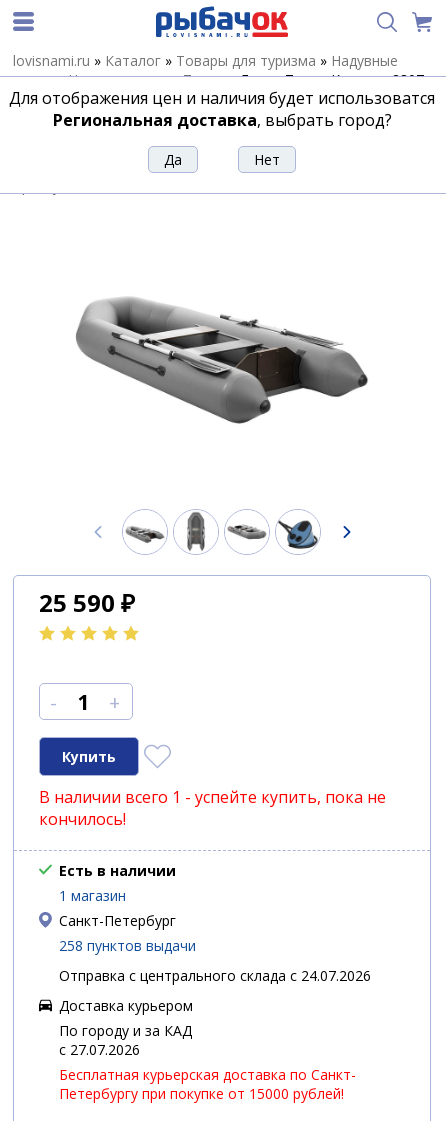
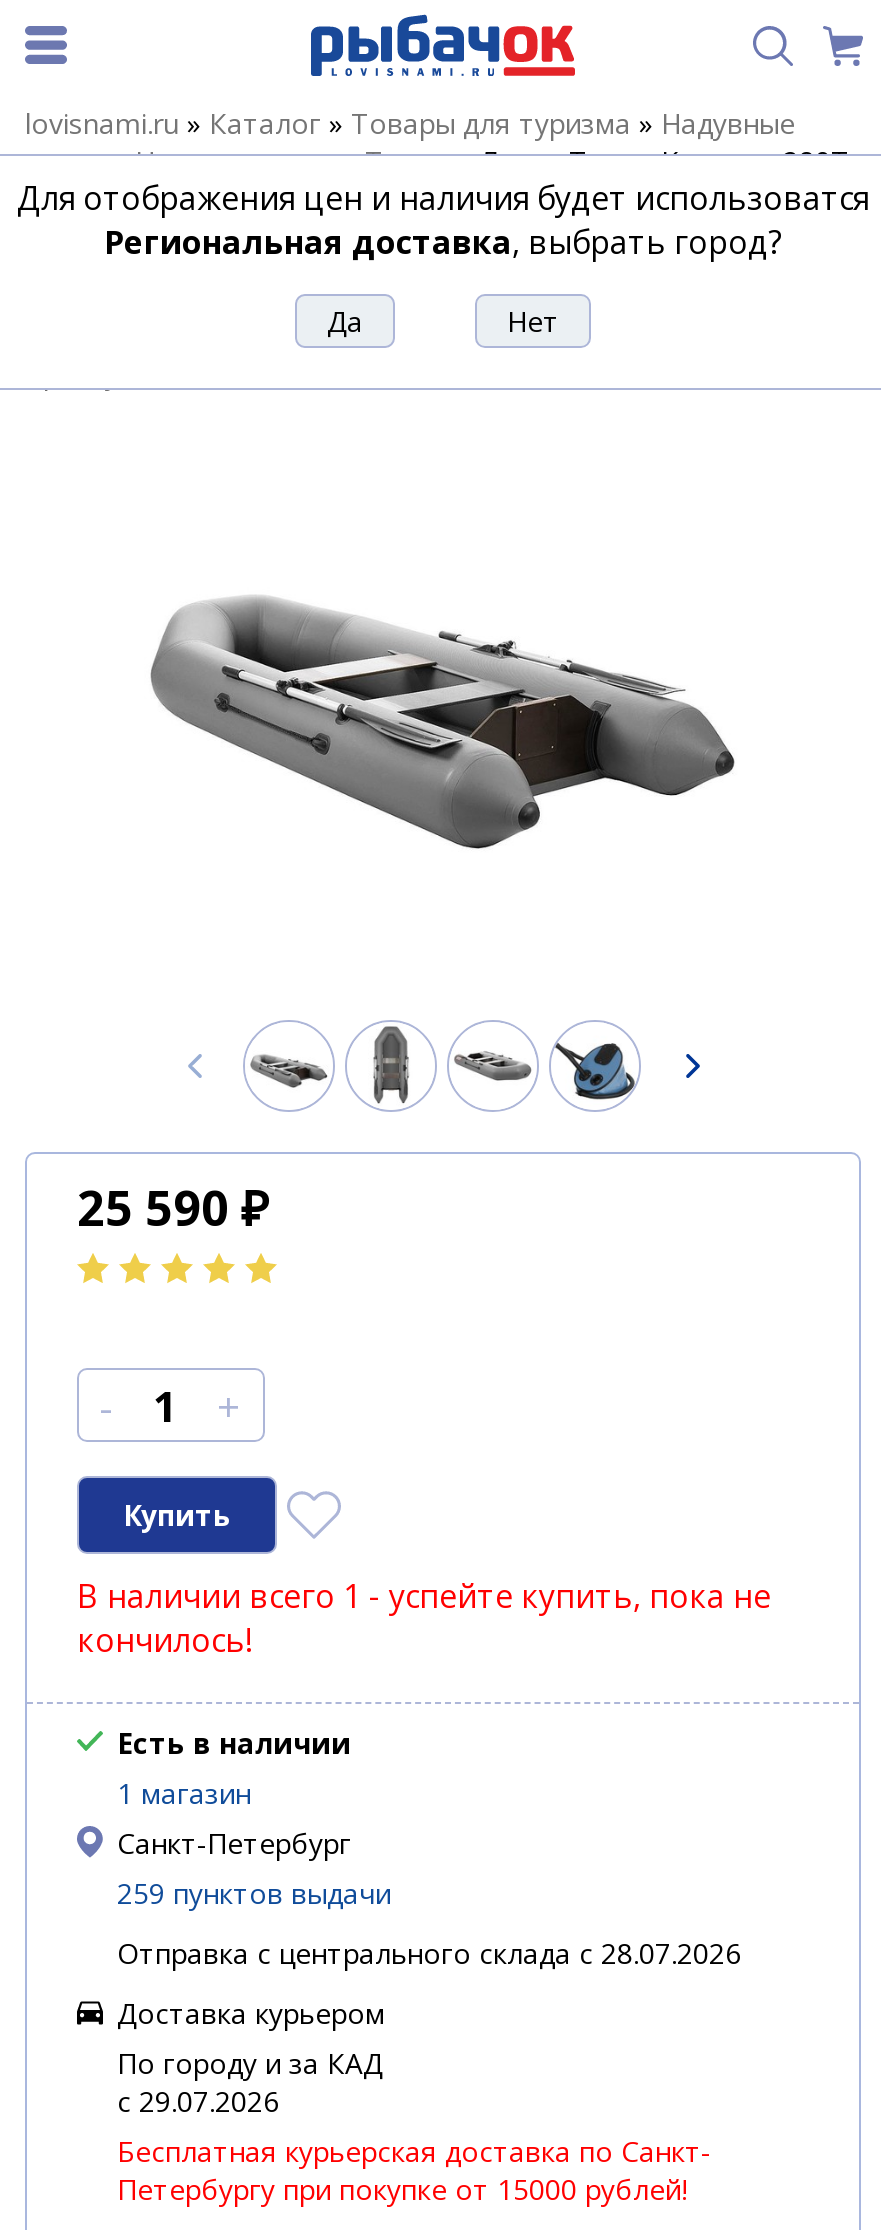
[59,936,196,955] 258 пунктов выдачи -> [117,1874,391,1912] 259 пунктов выдачи
[59,966,371,985] Отправка с центрального склада с 24.07.2026 -> [117,1934,741,1972] Отправка с центрального склада с 28.07.2026
[59,1040,140,1059] c 27.07.2026 -> [117,2082,279,2120] c 29.07.2026

